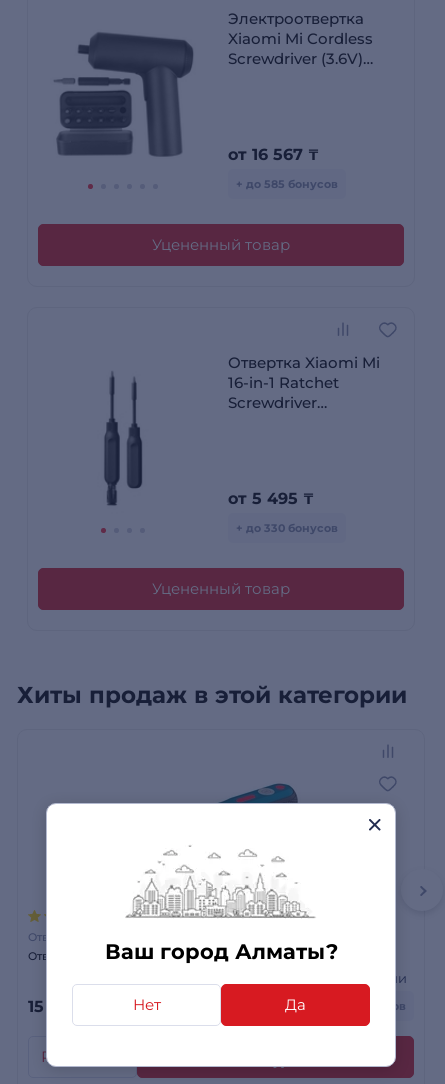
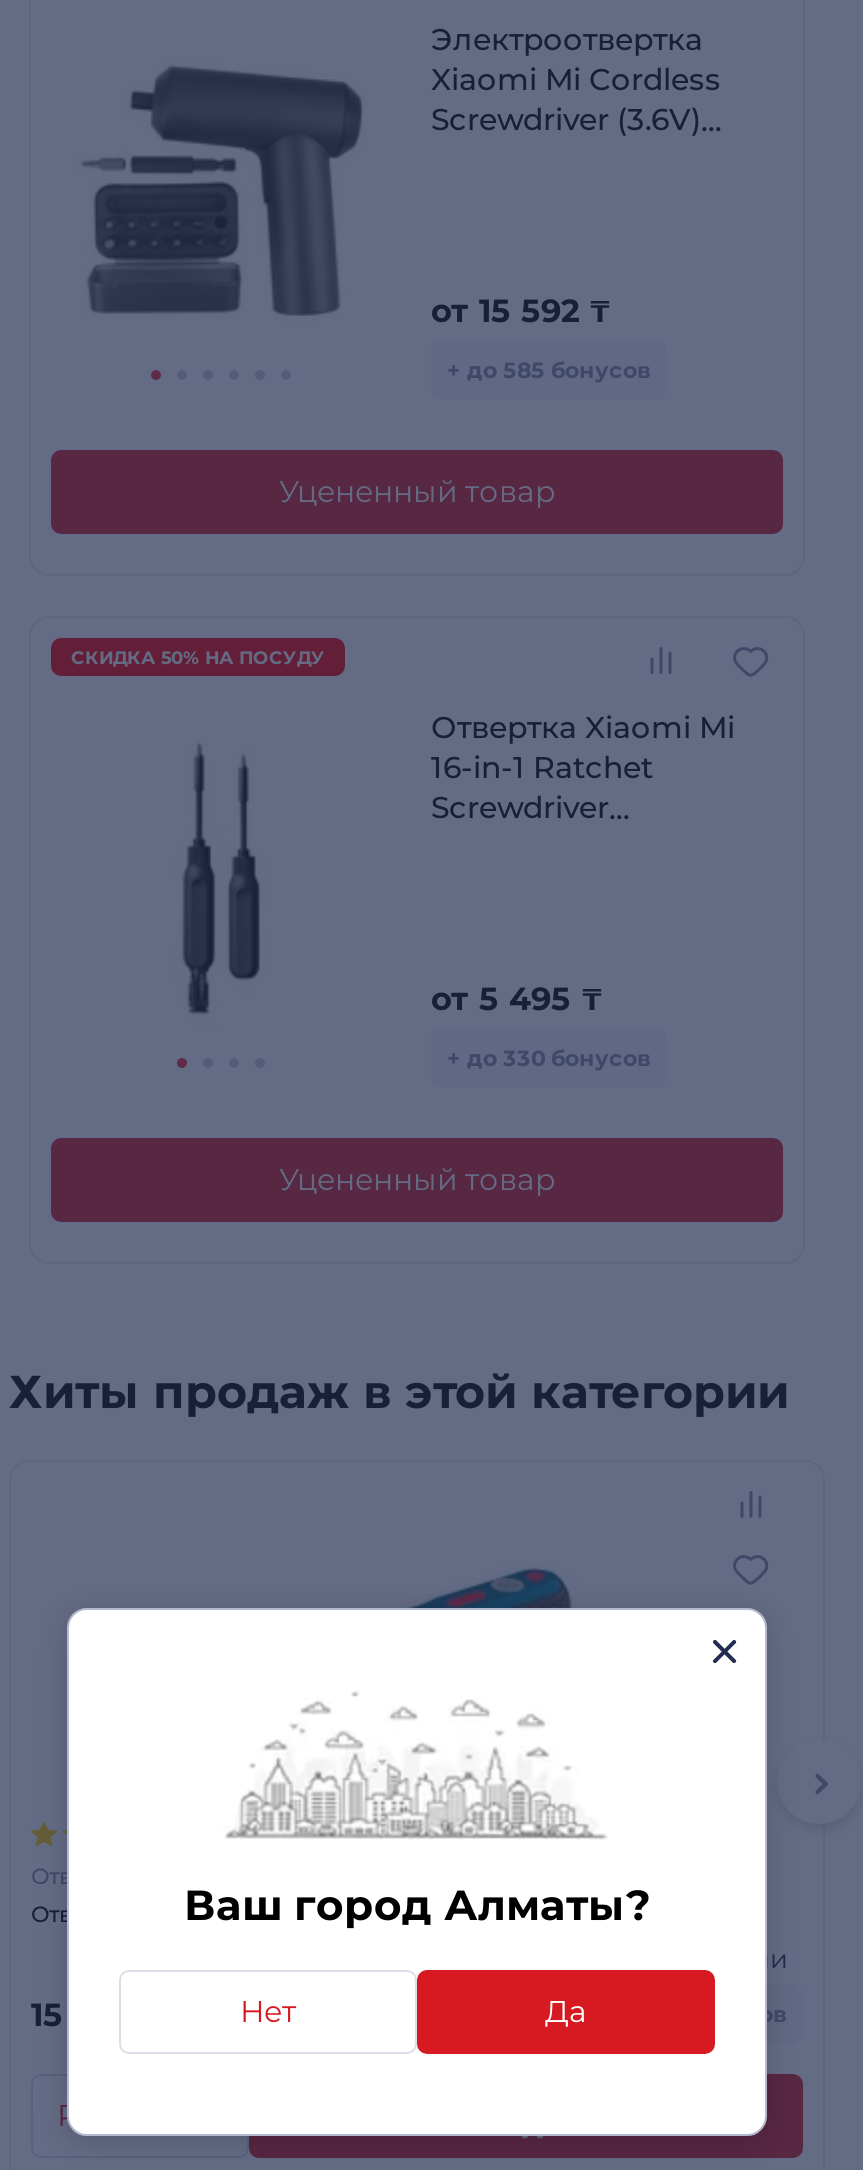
[228,145,319,164] от 16 567 ₸ -> [431,292,611,330] от 15 592 ₸
none -> [71,646,325,668] СКИДКА 50% НА ПОСУДУ

